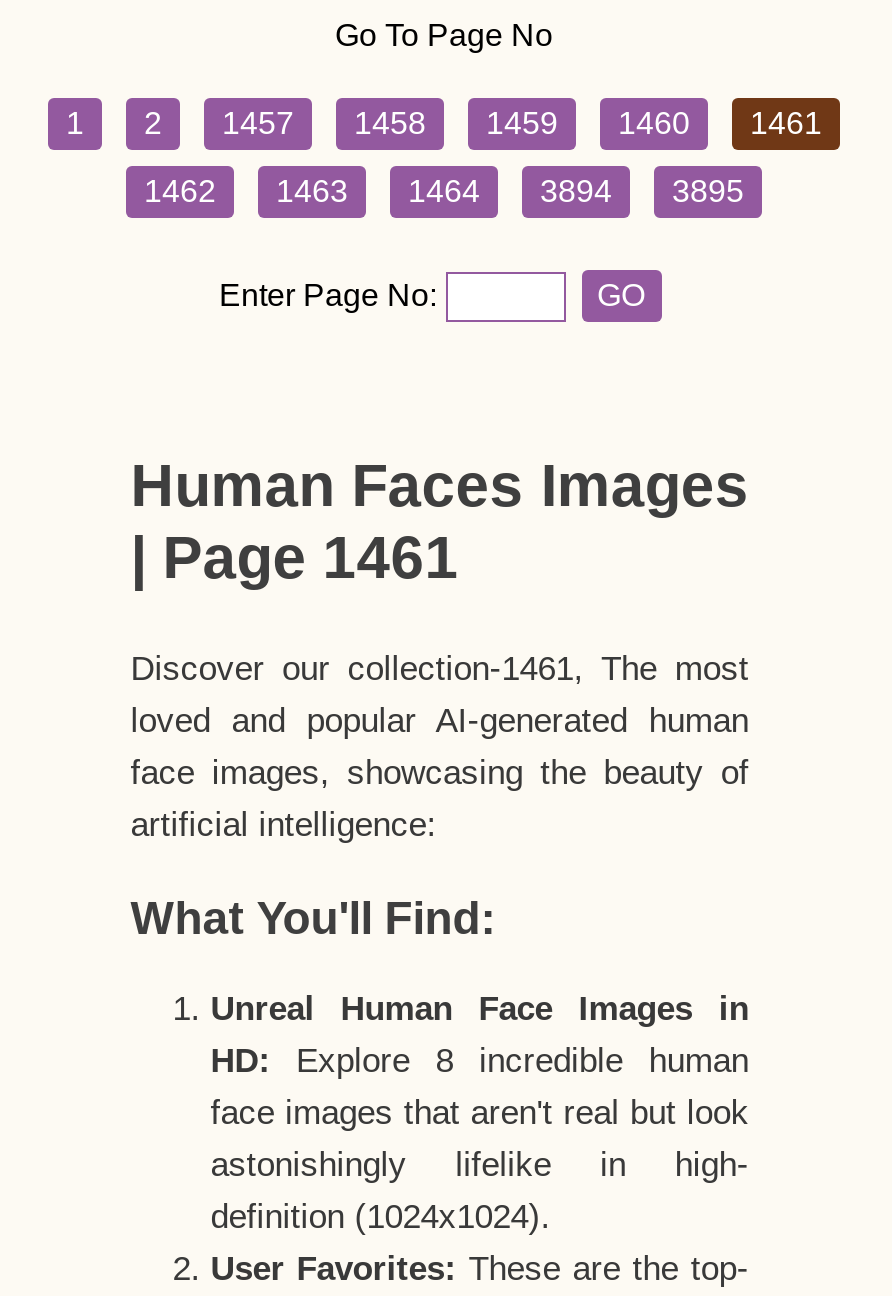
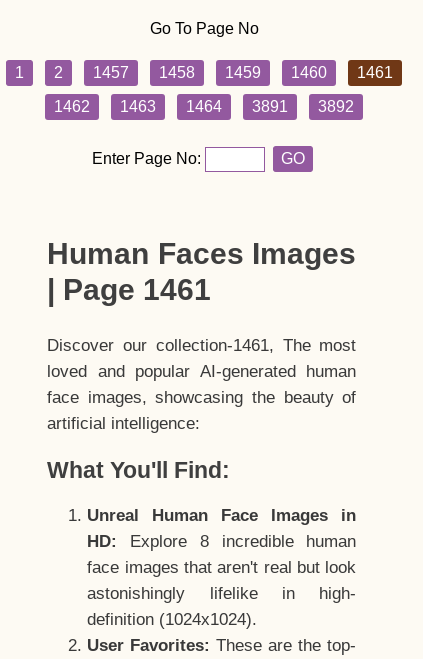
[540,174,612,208] 3894 -> [252,98,288,115] 3891
[672,174,744,208] 3895 -> [318,98,354,115] 3892

